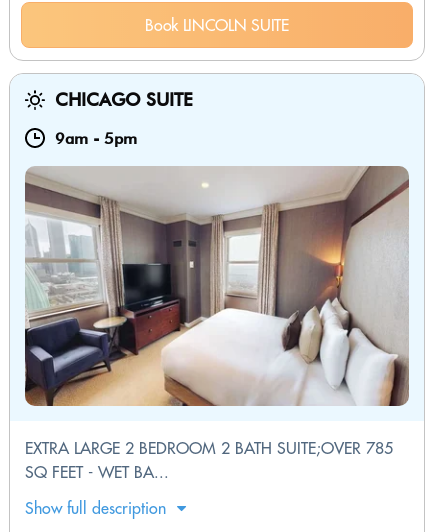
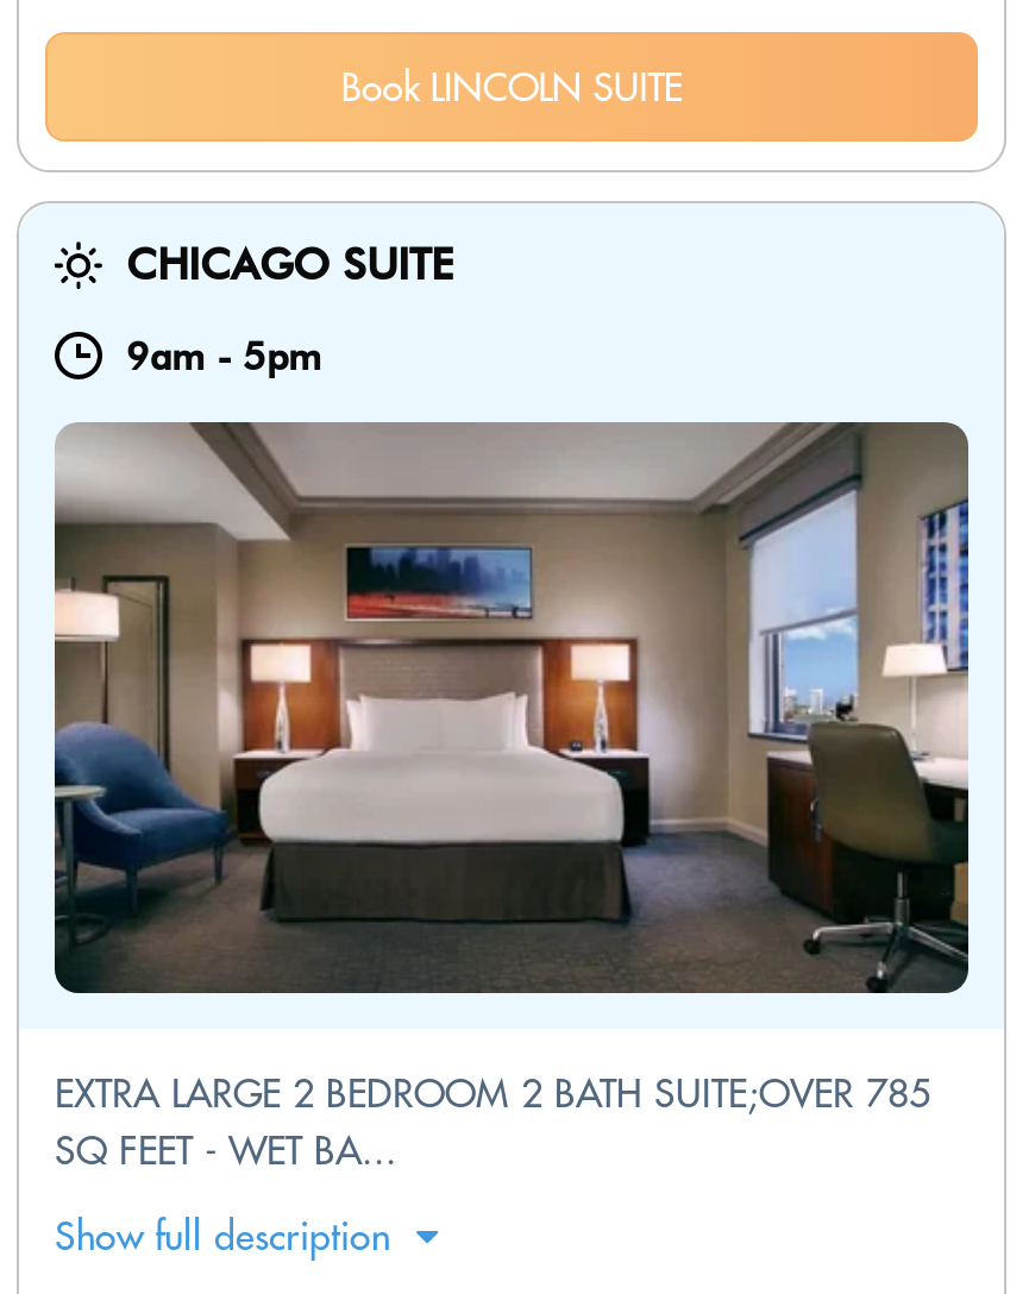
[24,166,410,407] [image] -> [52,422,971,995] [image]

